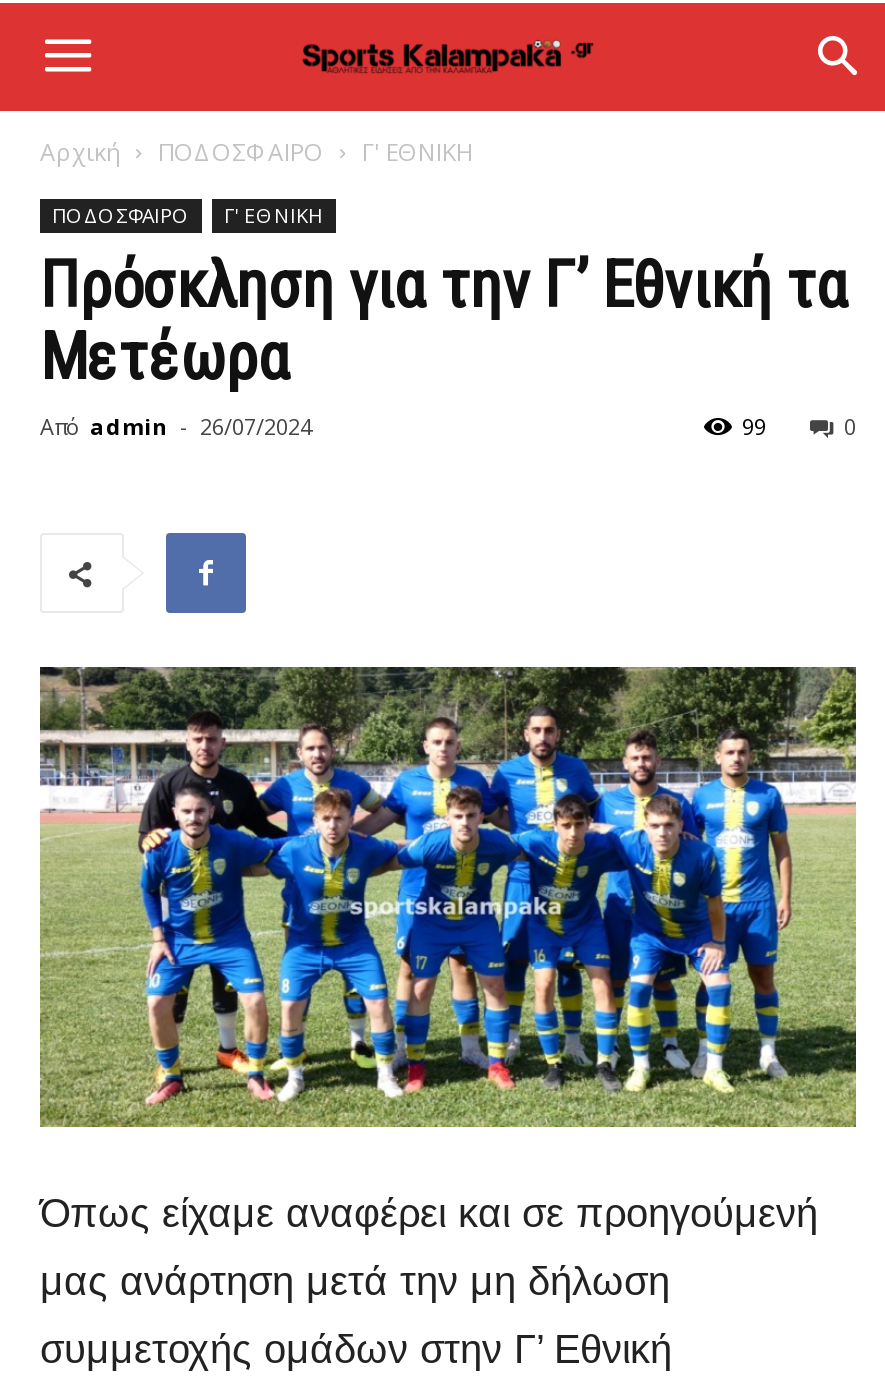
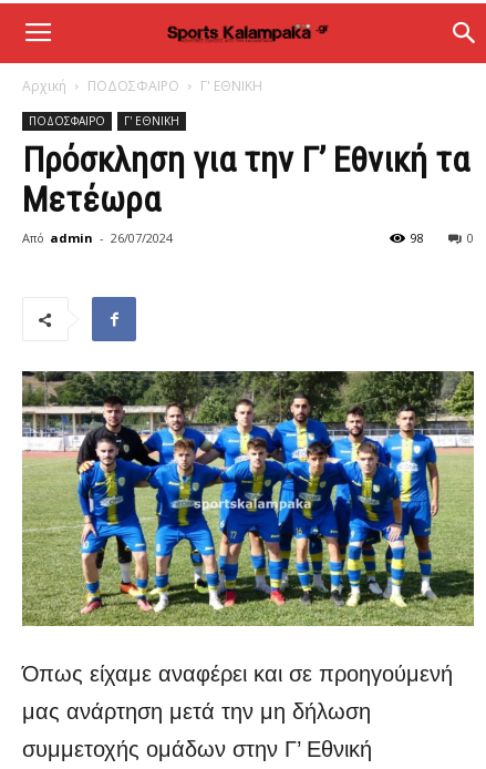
[742,411,766,441] 99 -> [411,229,424,246] 98

